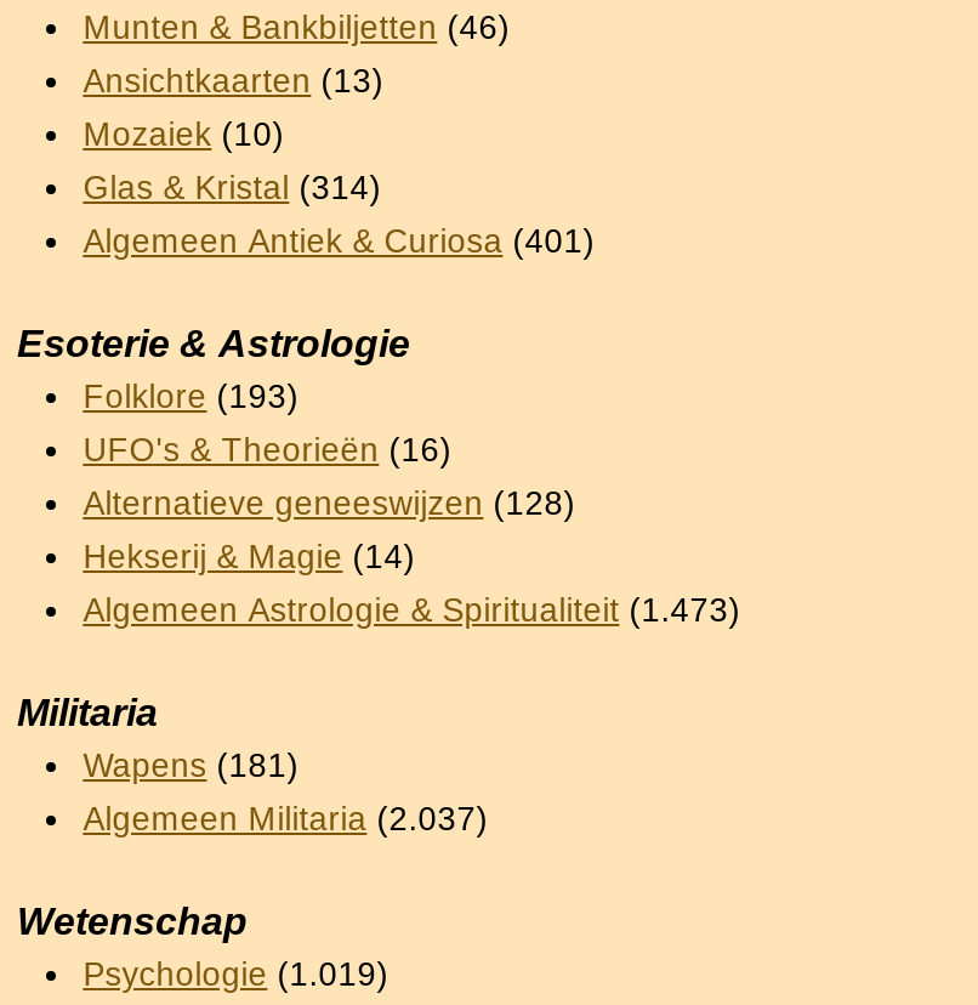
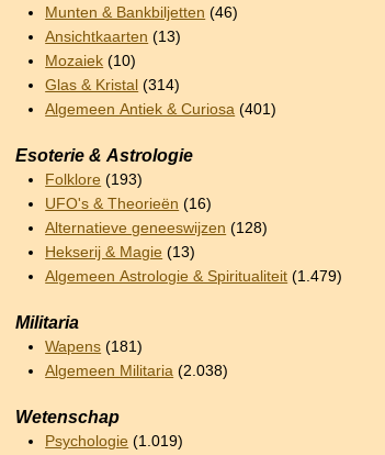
[83,538,415,575] Hekserij & Magie (14) -> [45,244,195,260] Hekserij & Magie (13)
[83,592,741,628] Algemeen Astrologie & Spiritualiteit (1.473) -> [45,268,342,284] Algemeen Astrologie & Spiritualiteit (1.479)
[83,800,488,837] Algemeen Militaria (2.037) -> [45,362,228,379] Algemeen Militaria (2.038)

